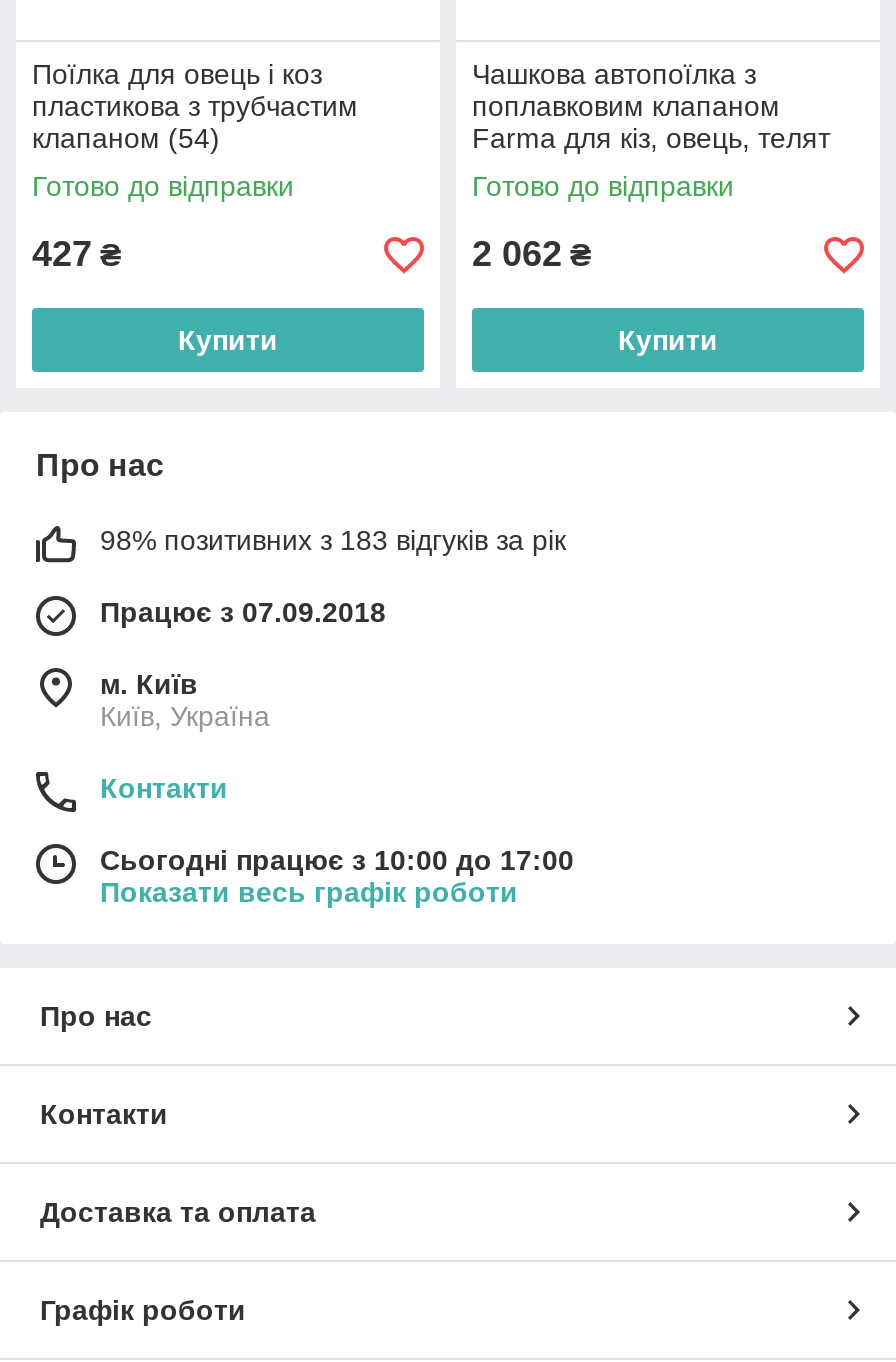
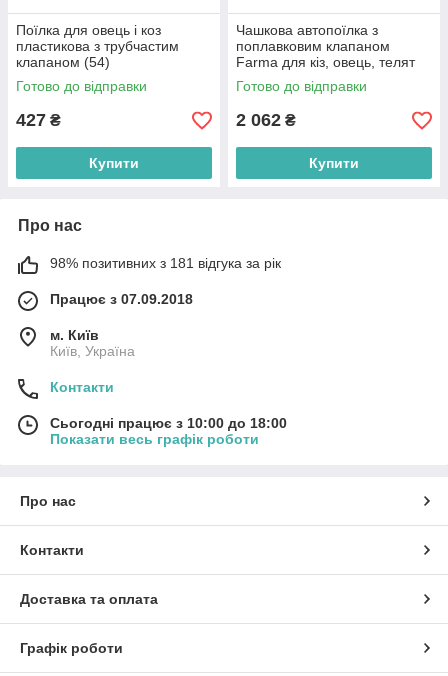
[100,524,566,556] 98% позитивних з 183 відгуків за рік -> [50,255,281,271] 98% позитивних з 181 відгука за рік
[100,844,574,876] Сьогодні працює з 10:00 до 17:00 -> [50,415,287,431] Сьогодні працює з 10:00 до 18:00

